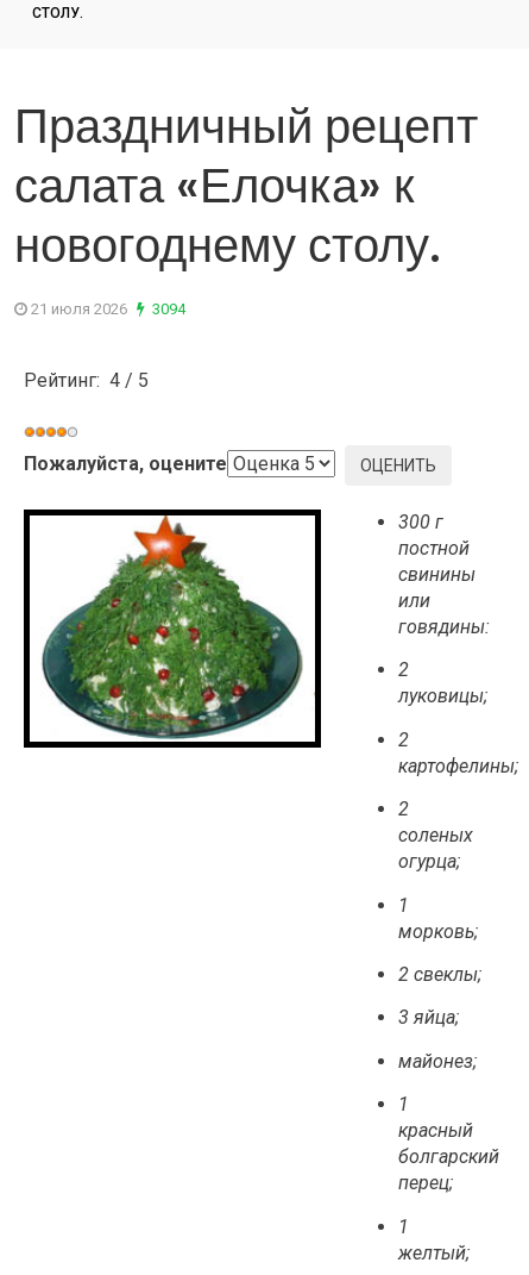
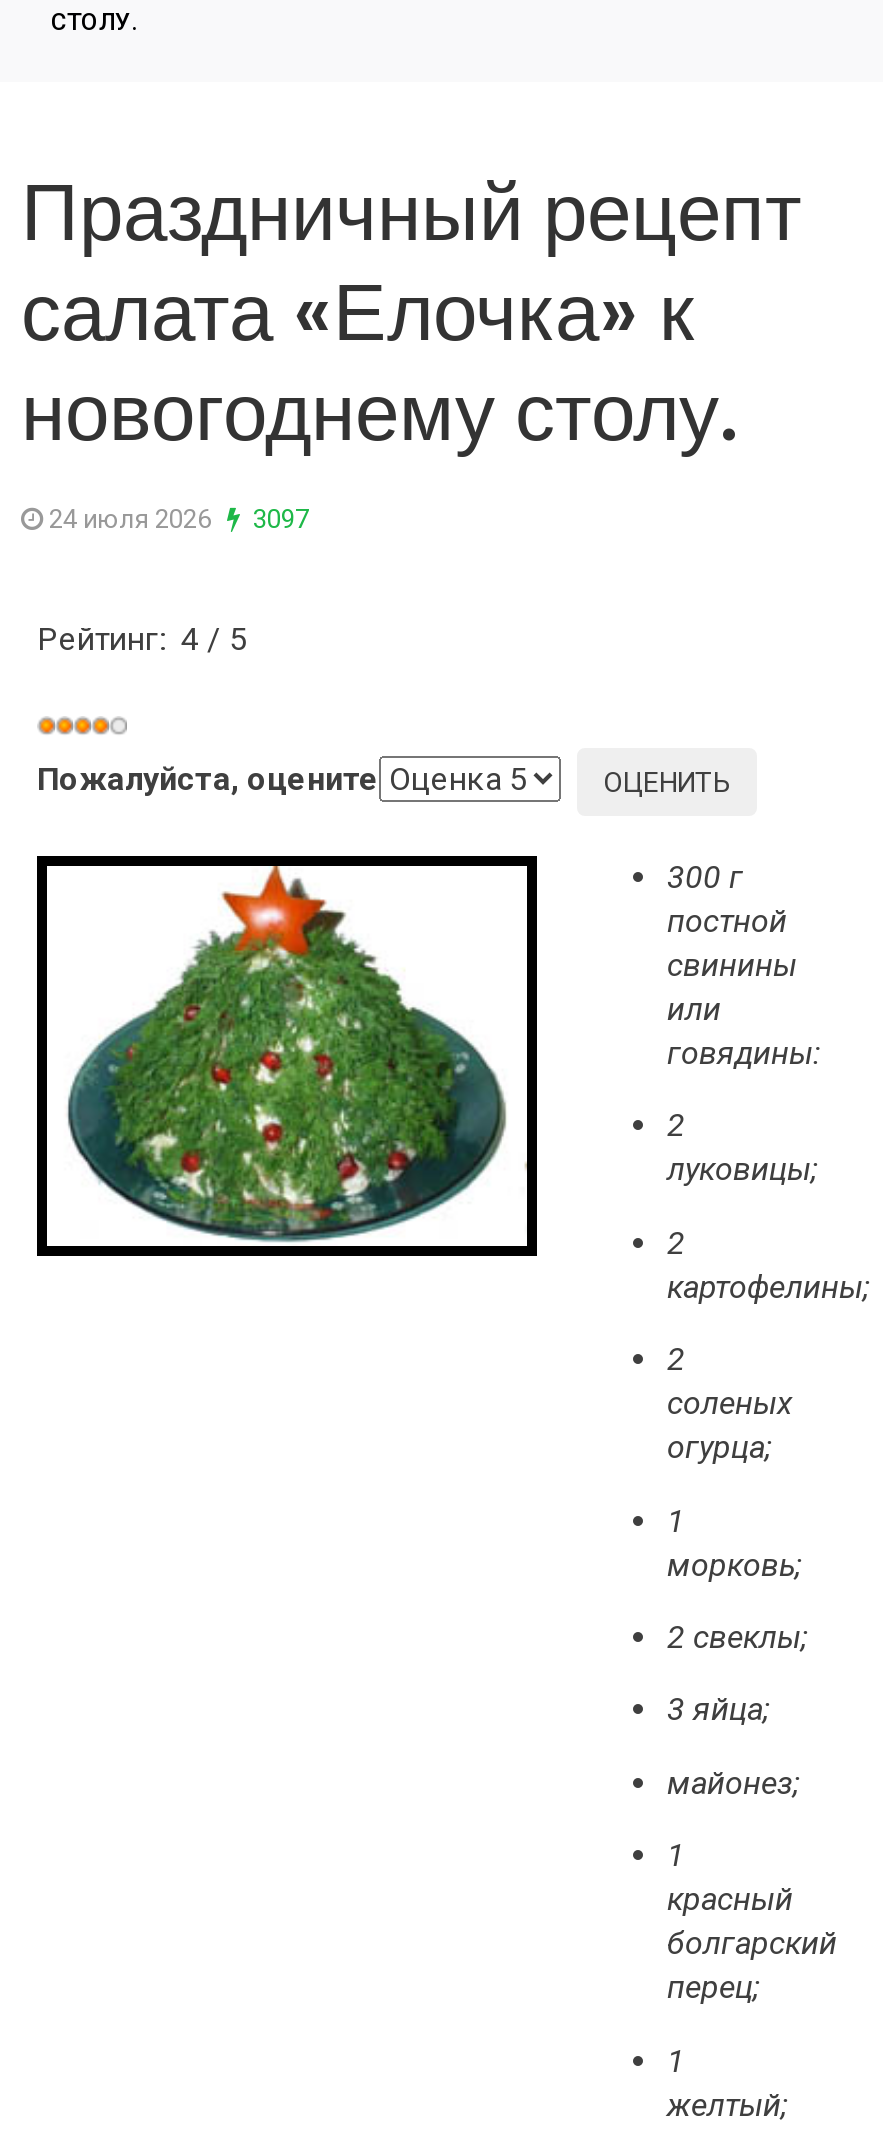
[27,300,131,318] 21 июля 2026 -> [43,504,217,534] 24 июля 2026
[149,300,185,318] 3094 -> [247,504,309,534] 3097

